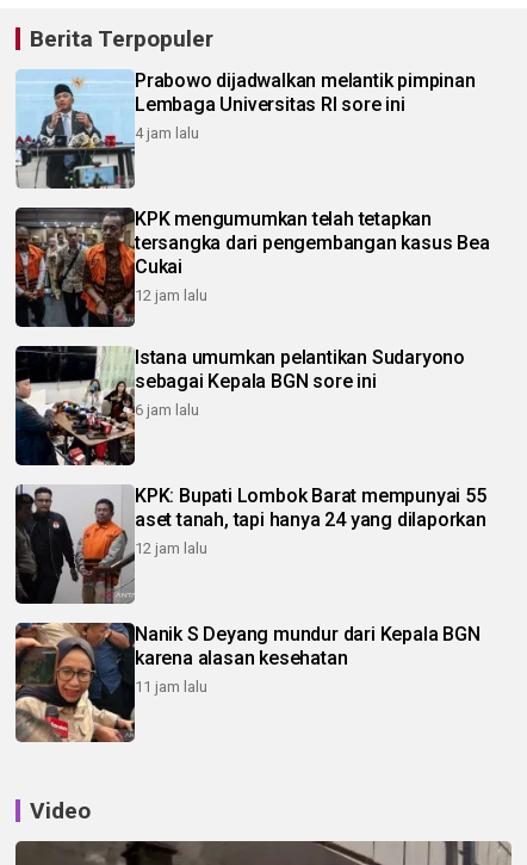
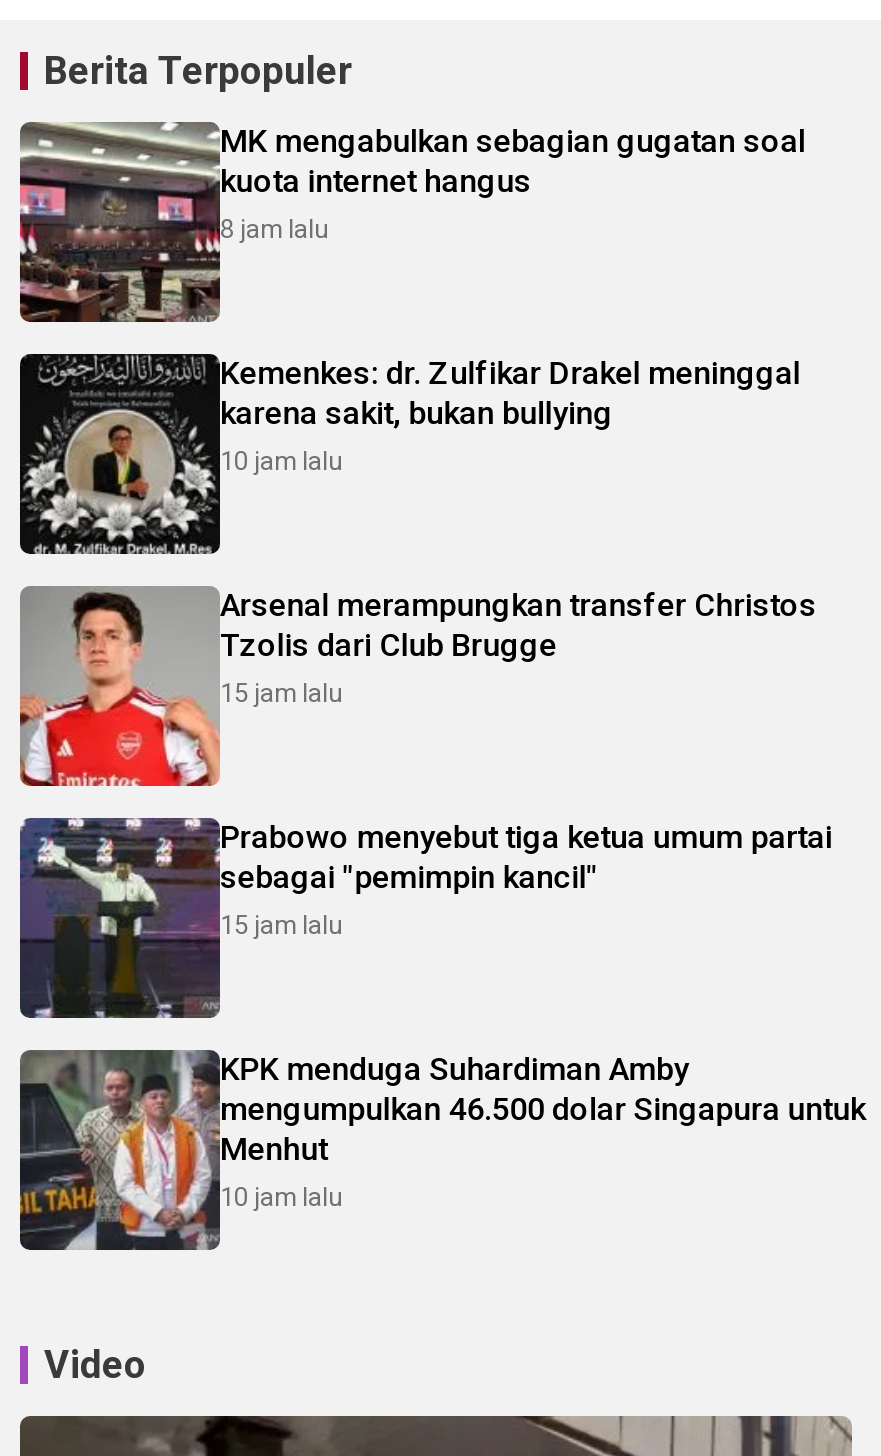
[15,69,475,189] [image] | Prabowo dijadwalkan melantik pimpinan | Lembaga Universitas RI sore ini | 4 jam lalu -> [18,120,806,324] [image] | MK mengabulkan sebagian gugatan soal | kuota internet hangus | 8 jam lalu
[14,208,490,327] [image] | KPK mengumumkan telah tetapkan | tersangka dari pengembangan kasus Bea | Cukai | 12 jam lalu -> [18,355,800,554] [image] | Kemenkes: dr. Zulfikar Drakel meninggal | karena sakit, bukan bullying | 10 jam lalu
[14,346,465,467] [image] | Istana umumkan pelantikan Sudaryono | sebagai Kepala BGN sore ini | 6 jam lalu -> [18,586,817,788] [image] | Arsenal merampungkan transfer Christos | Tzolis dari Club Brugge | 15 jam lalu
[14,484,486,604] [image] | KPK: Bupati Lombok Barat mempunyai 55 | aset tanah, tapi hanya 24 yang dilaporkan | 12 jam lalu -> [18,816,832,1020] [image] | Prabowo menyebut tiga ketua umum partai | sebagai "pemimpin kancil" | 15 jam lalu
[14,623,480,743] [image] | Nanik S Deyang mundur dari Kepala BGN | karena alasan kesehatan | 11 jam lalu -> [18,1048,866,1252] [image] | KPK menduga Suhardiman Amby | mengumpulkan 46.500 dolar Singapura untuk | Menhut | 10 jam lalu

